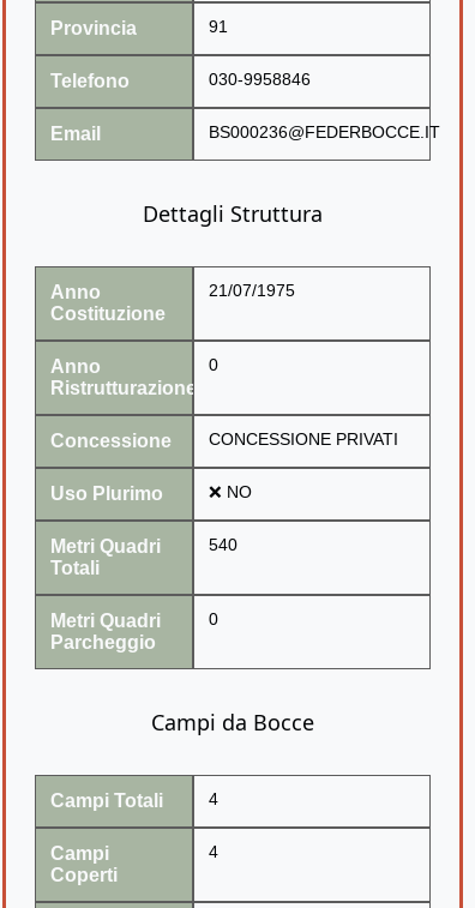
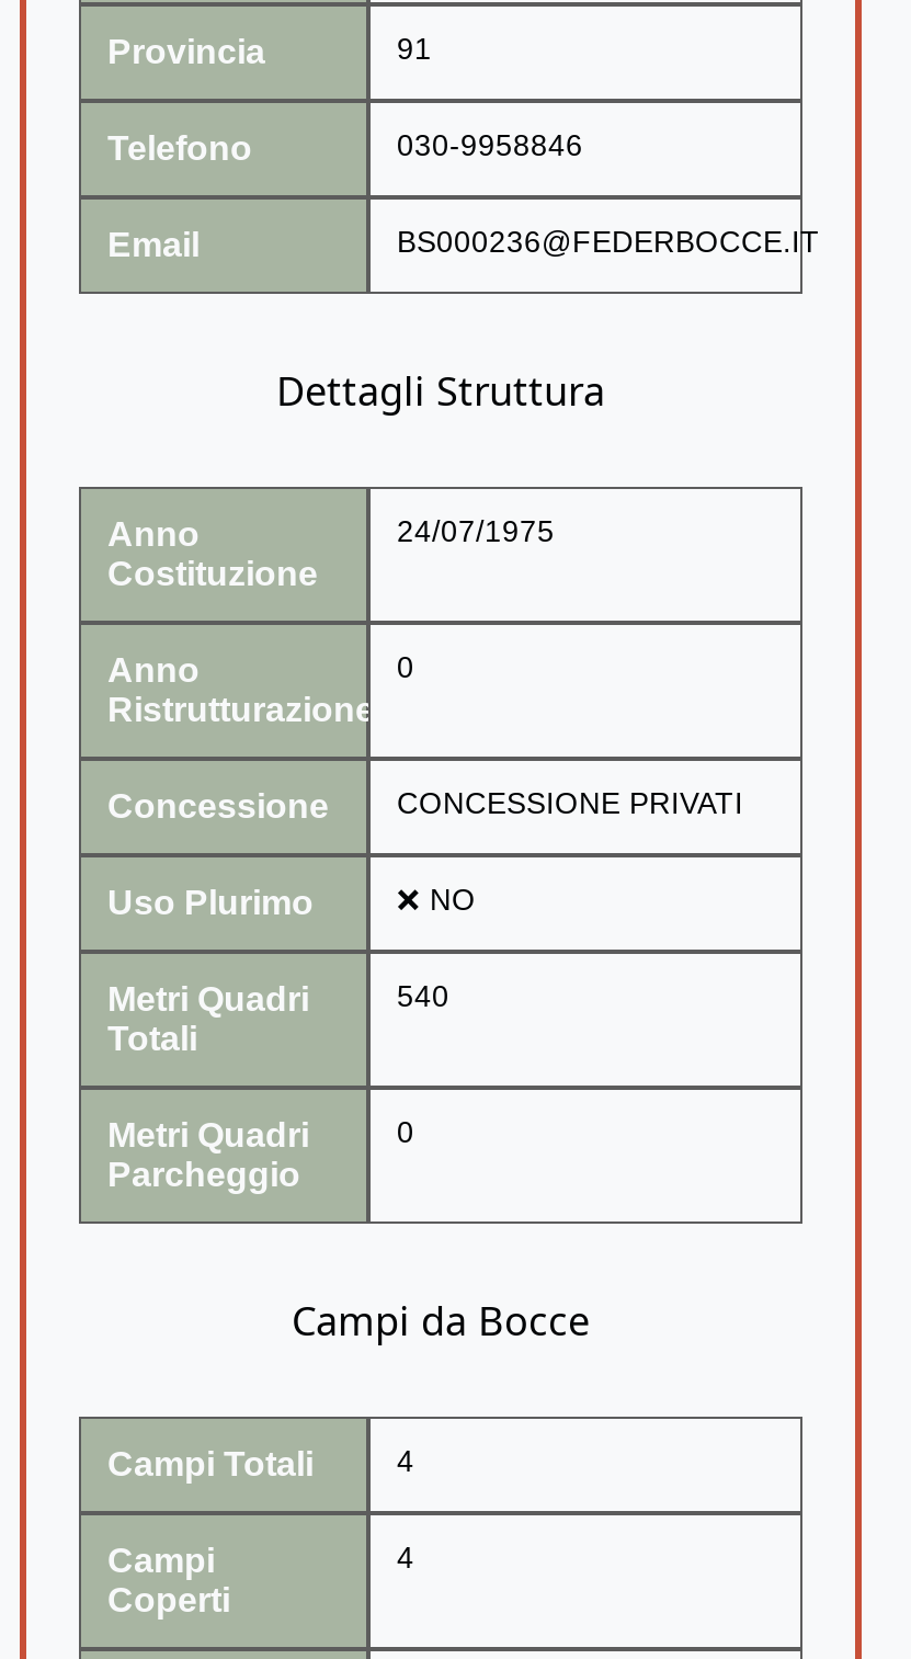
[209,282,295,300] 21/07/1975 -> [397,515,555,548] 24/07/1975

